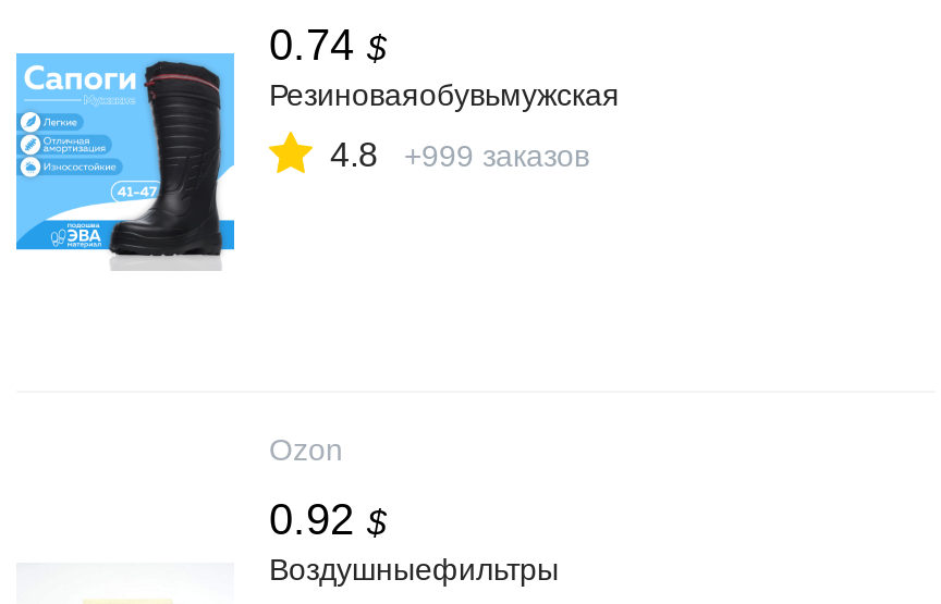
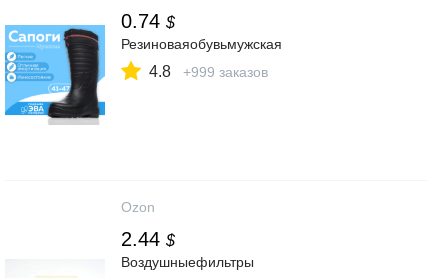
[269,495,387,543] 0.92 $ -> [121,228,175,250] 2.44 $

